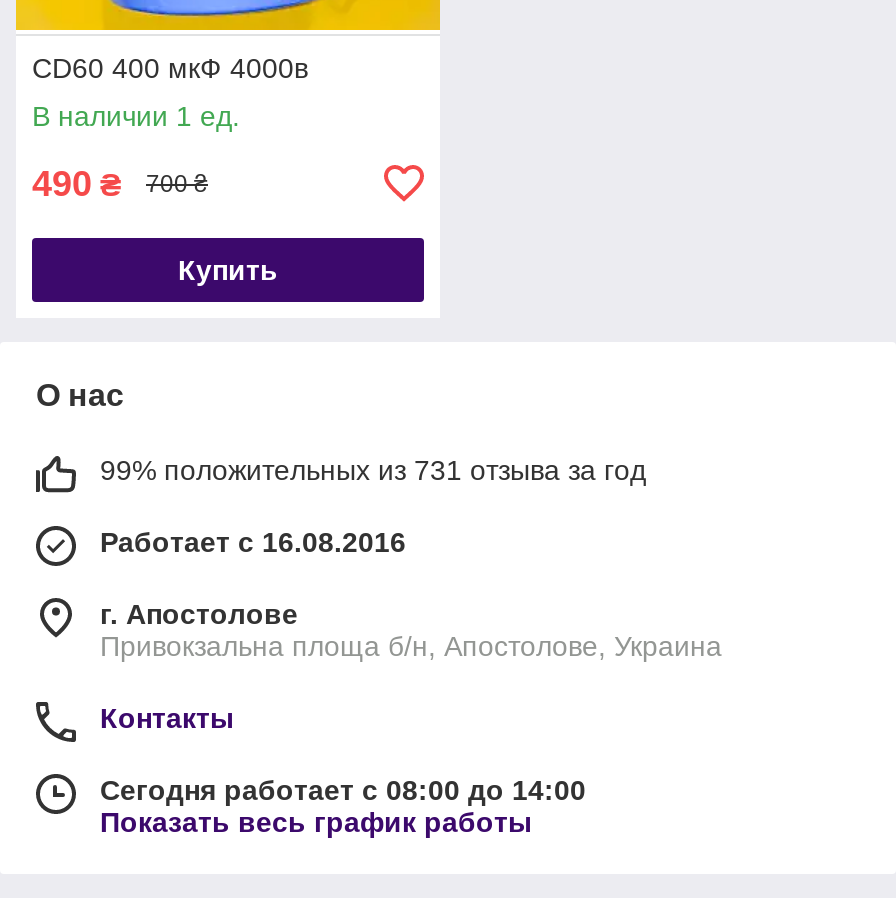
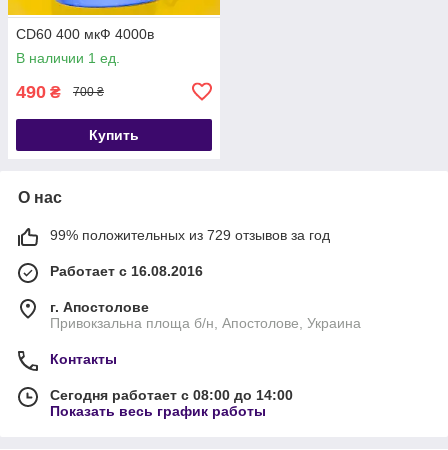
[100,454,646,486] 99% положительных из 731 отзыва за год -> [50,227,330,243] 99% положительных из 729 отзывов за год

